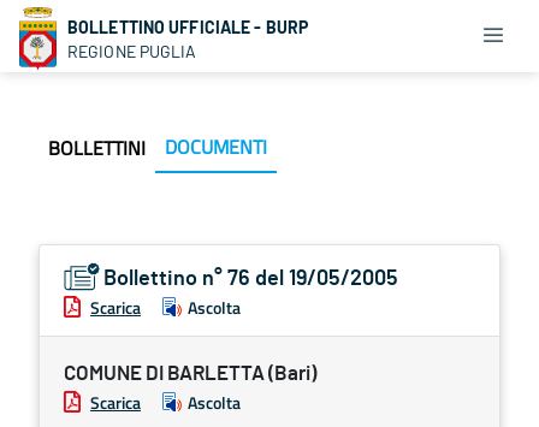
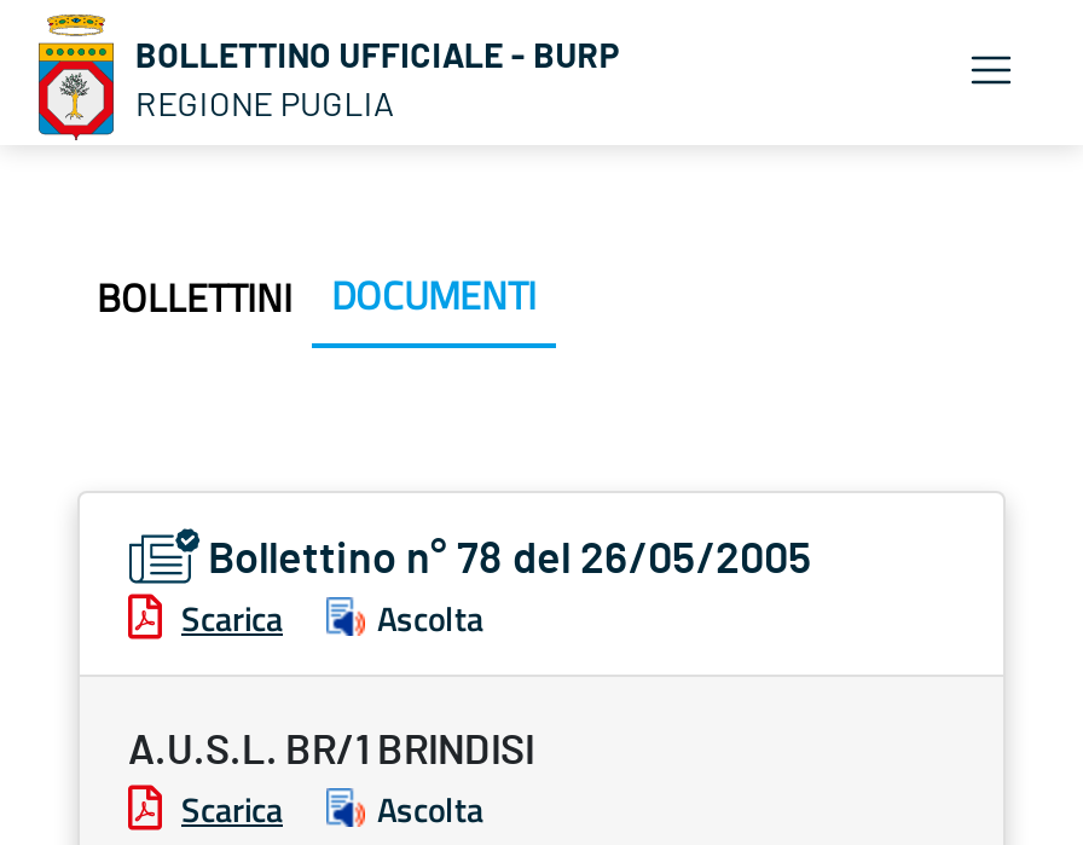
[103,268,398,290] Bollettino n° 76 del 19/05/2005 -> [208,539,812,583] Bollettino n° 78 del 26/05/2005
[64,363,316,384] COMUNE DI BARLETTA (Bari) -> [128,730,534,771] A.U.S.L. BR/1 BRINDISI

